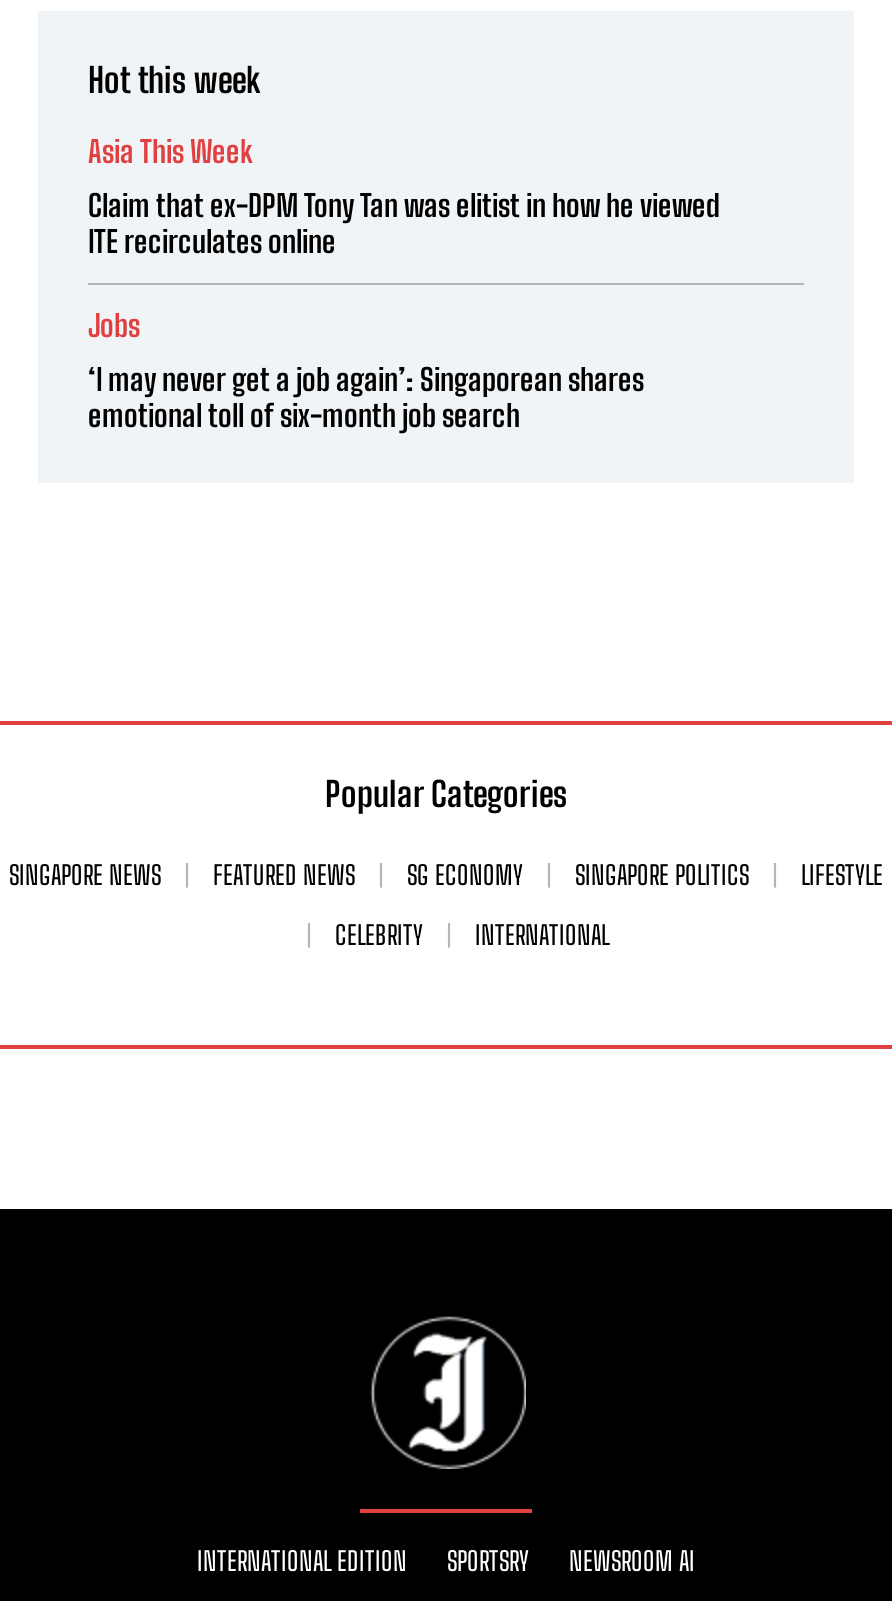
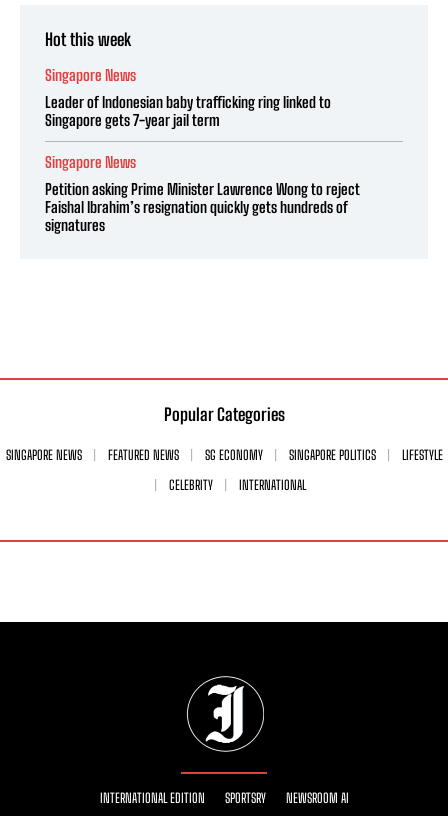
[88,134,252,170] Asia This Week -> [45,66,136,84] Singapore News
[88,188,720,260] Claim that ex-DPM Tony Tan was elitist in how he viewed | ITE recirculates online -> [45,93,331,129] Leader of Indonesian baby trafficking ring linked to | Singapore gets 7-year jail term
[88,308,140,344] Jobs -> [45,153,136,171] Singapore News
[88,362,644,434] ‘I may never get a job again’: Singaporean shares | emotional toll of six-month job search -> [45,180,360,234] Petition asking Prime Minister Lawrence Wong to reject | Faishal Ibrahim’s resignation quickly gets hundreds of | signatures

